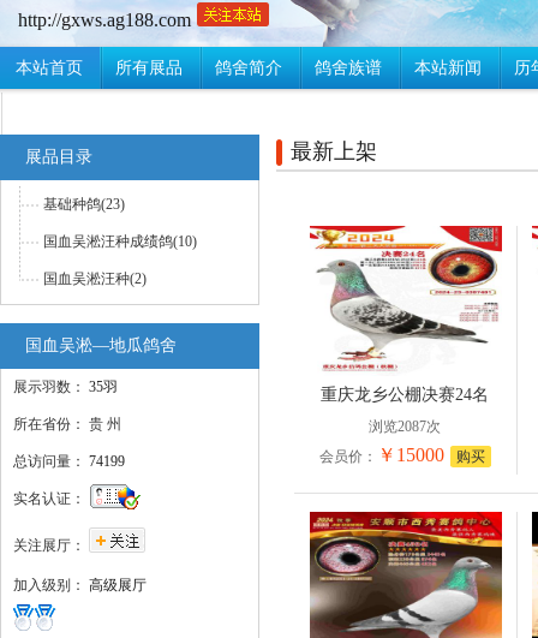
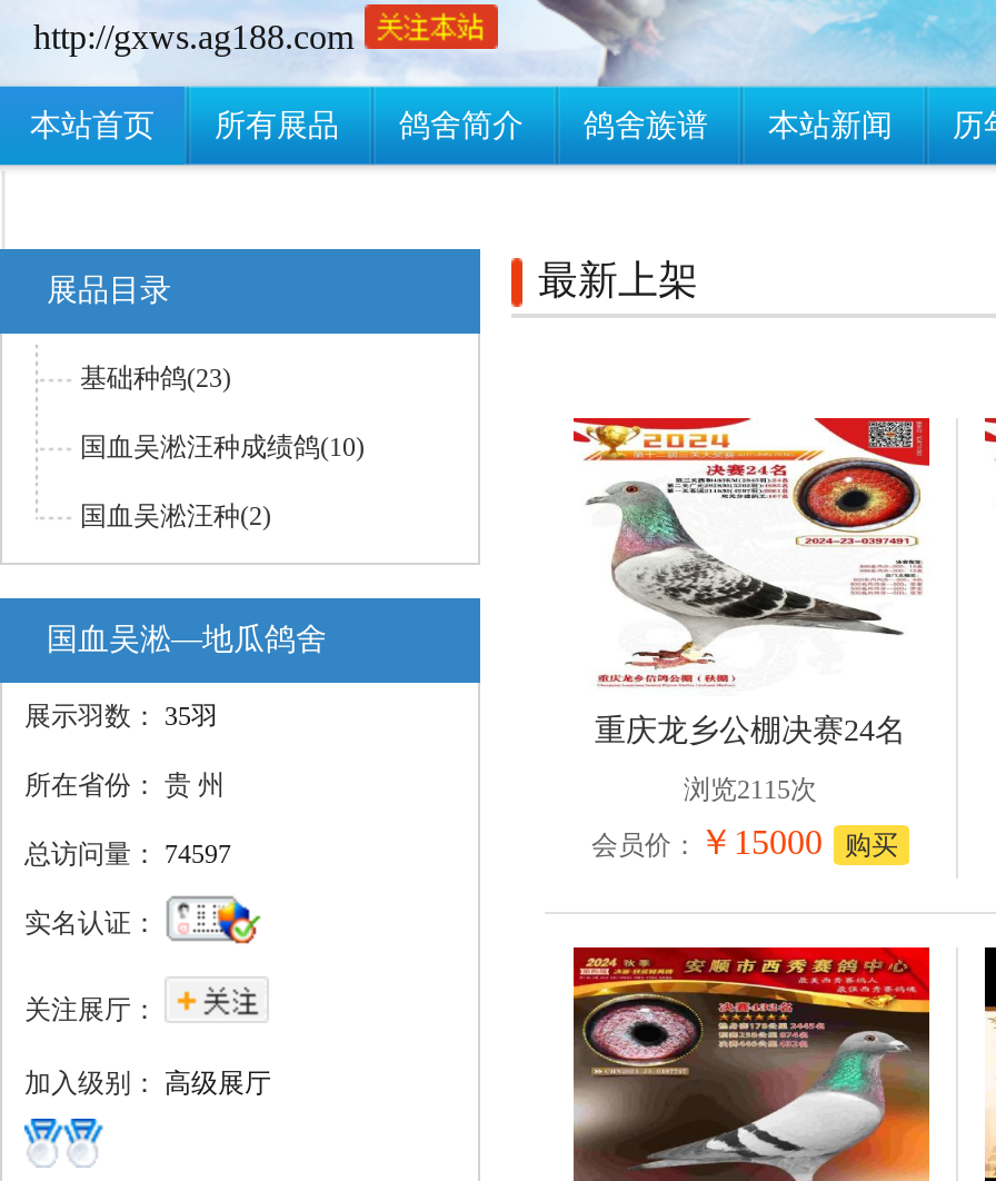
[369,418,441,435] 浏览2087次 -> [684,774,817,805] 浏览2115次
[13,453,125,470] 总访问量： 74199 -> [24,838,231,870] 总访问量： 74597

